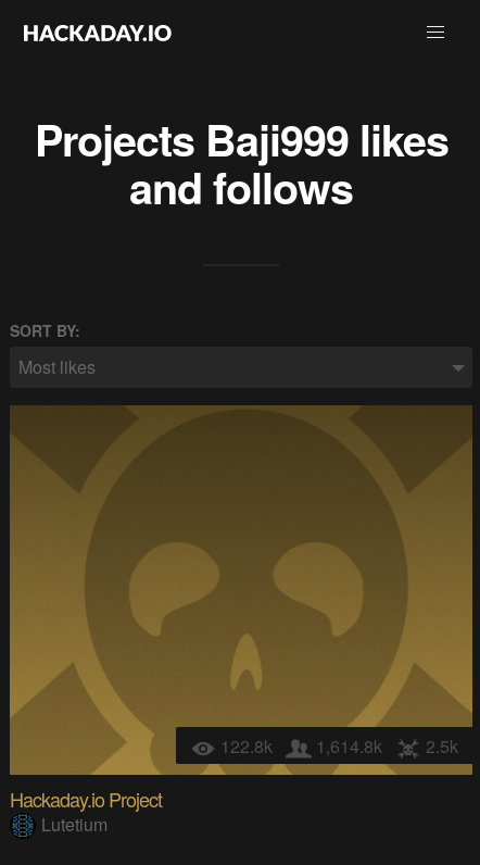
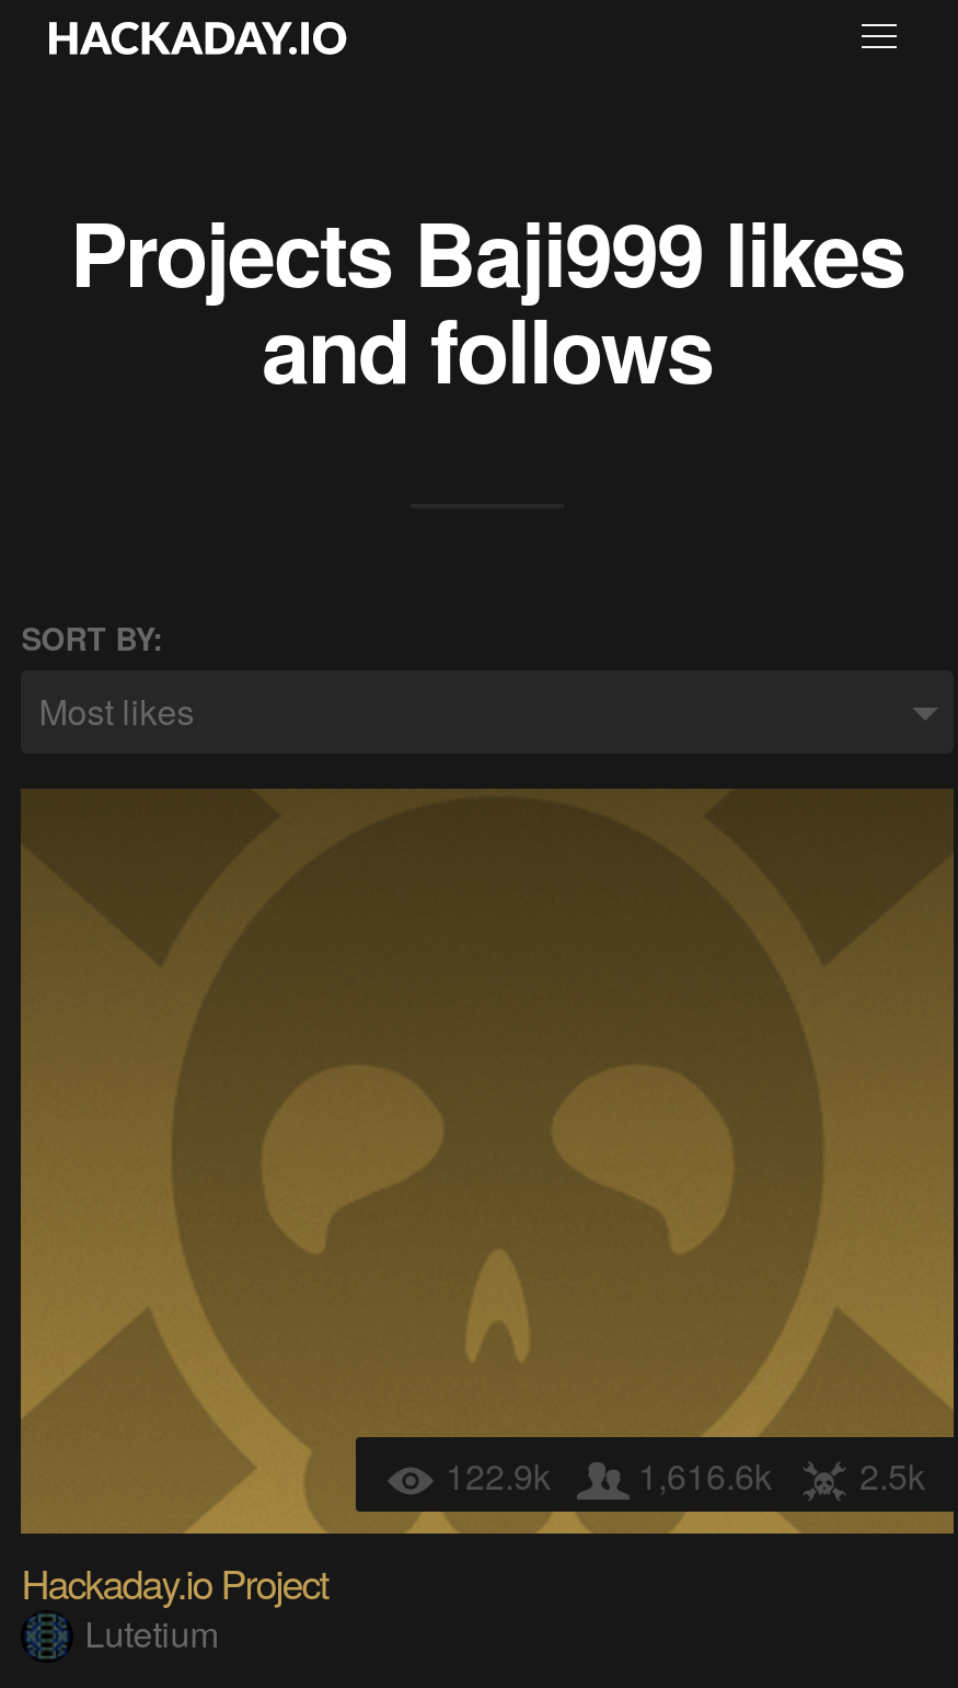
[216,734,387,759] 122.8k | 1,614.8k -> [437,1451,781,1501] 122.9k | 1,616.6k

